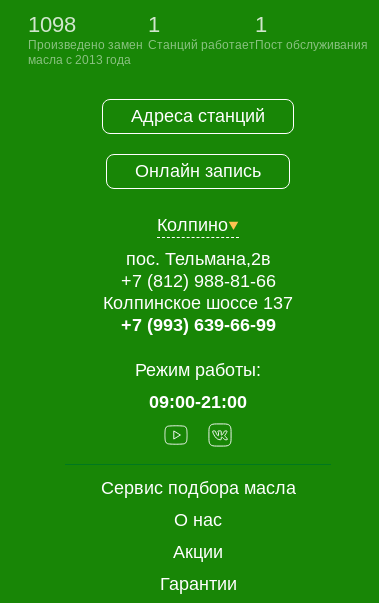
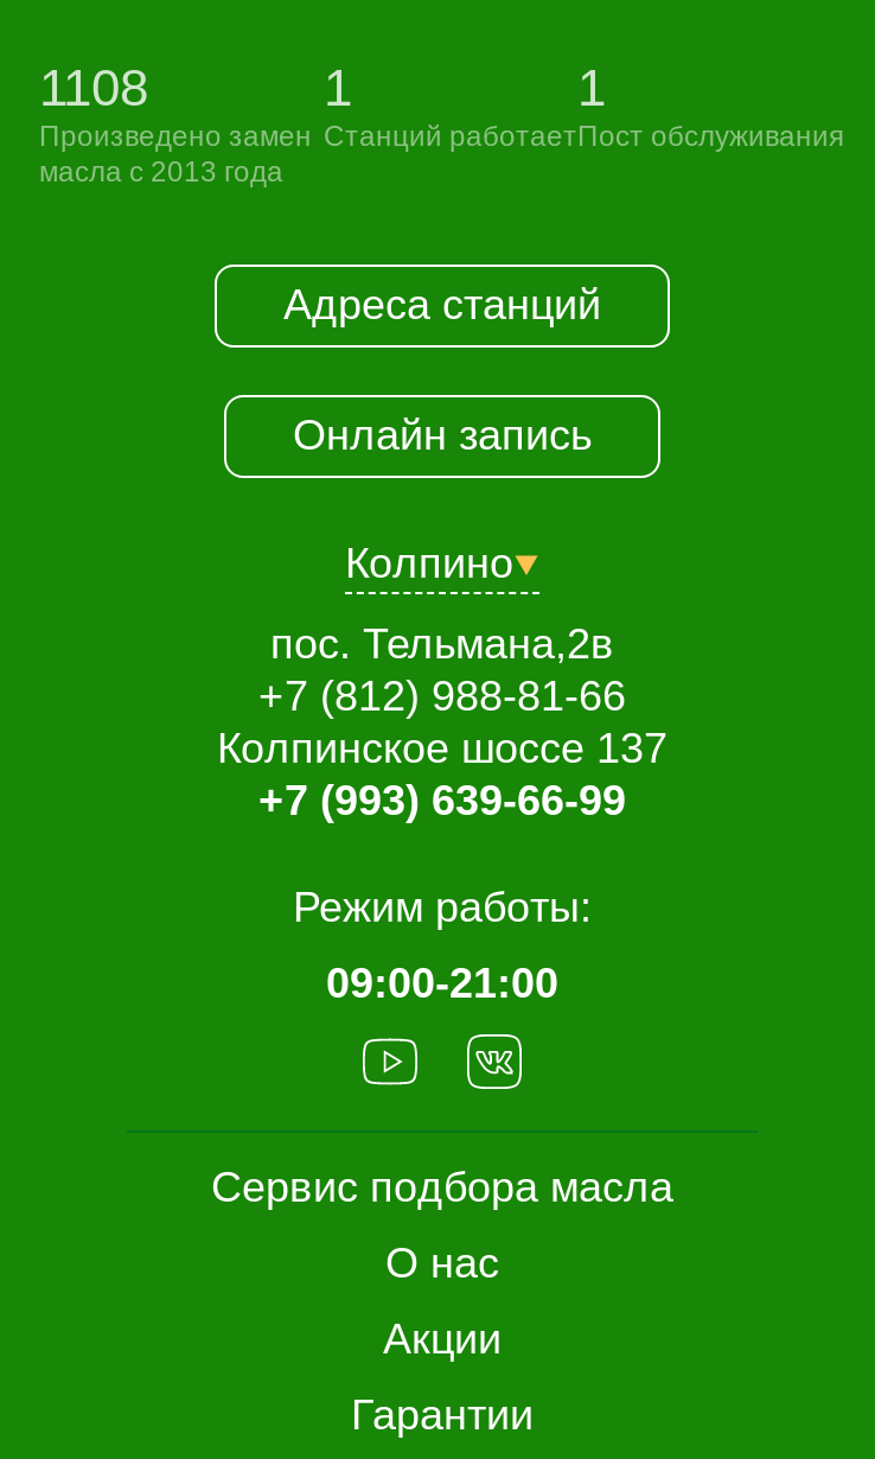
[28,12,76,37] 1098 -> [39,58,148,117] 1108

